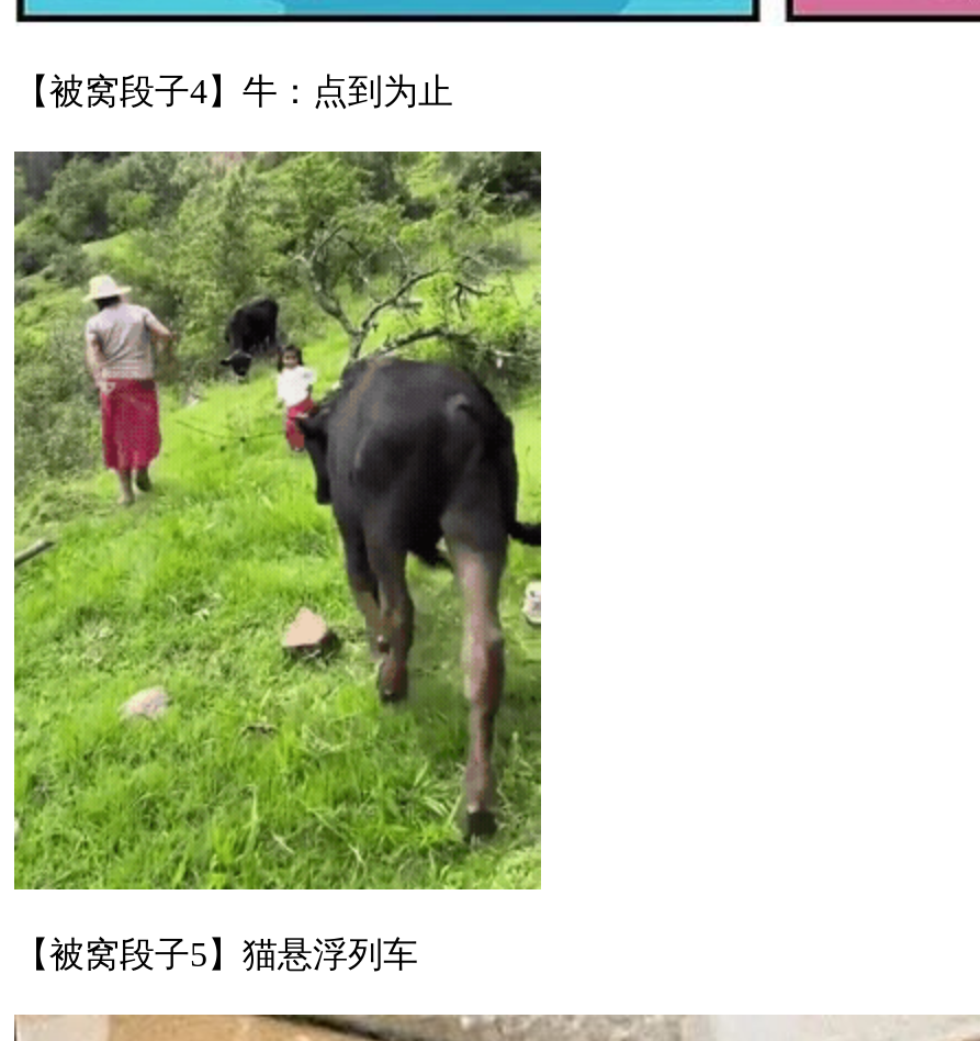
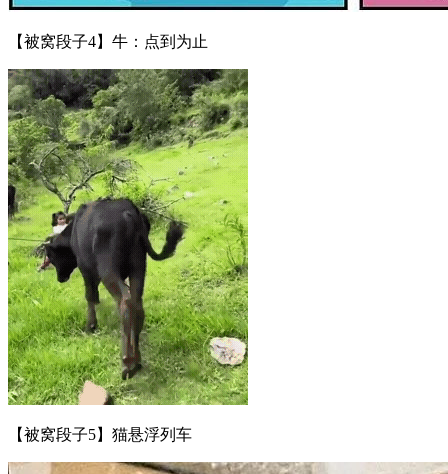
[12,149,543,892] [image] -> [7,68,249,406] [image]

